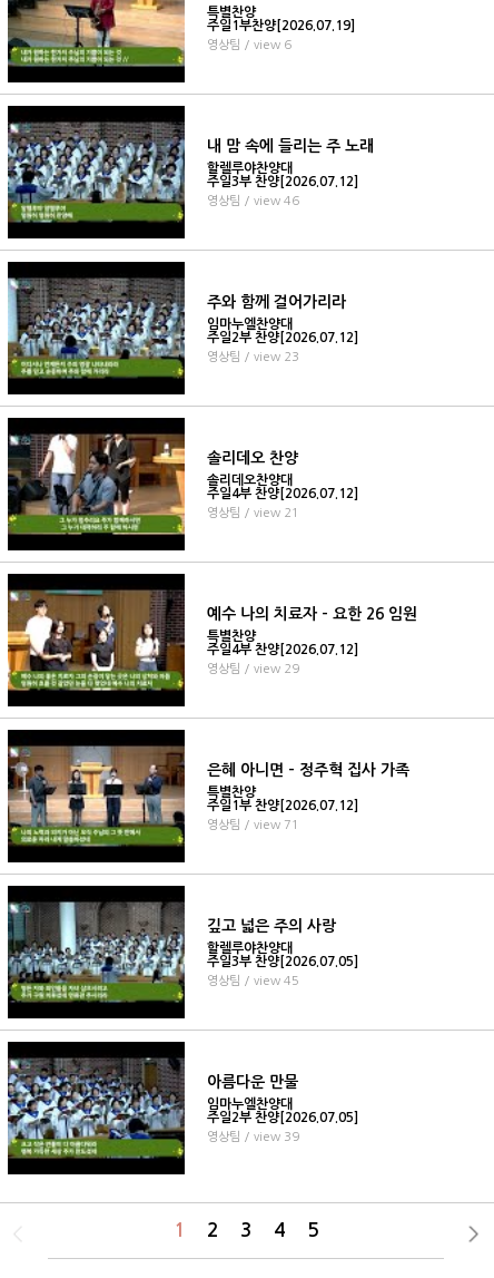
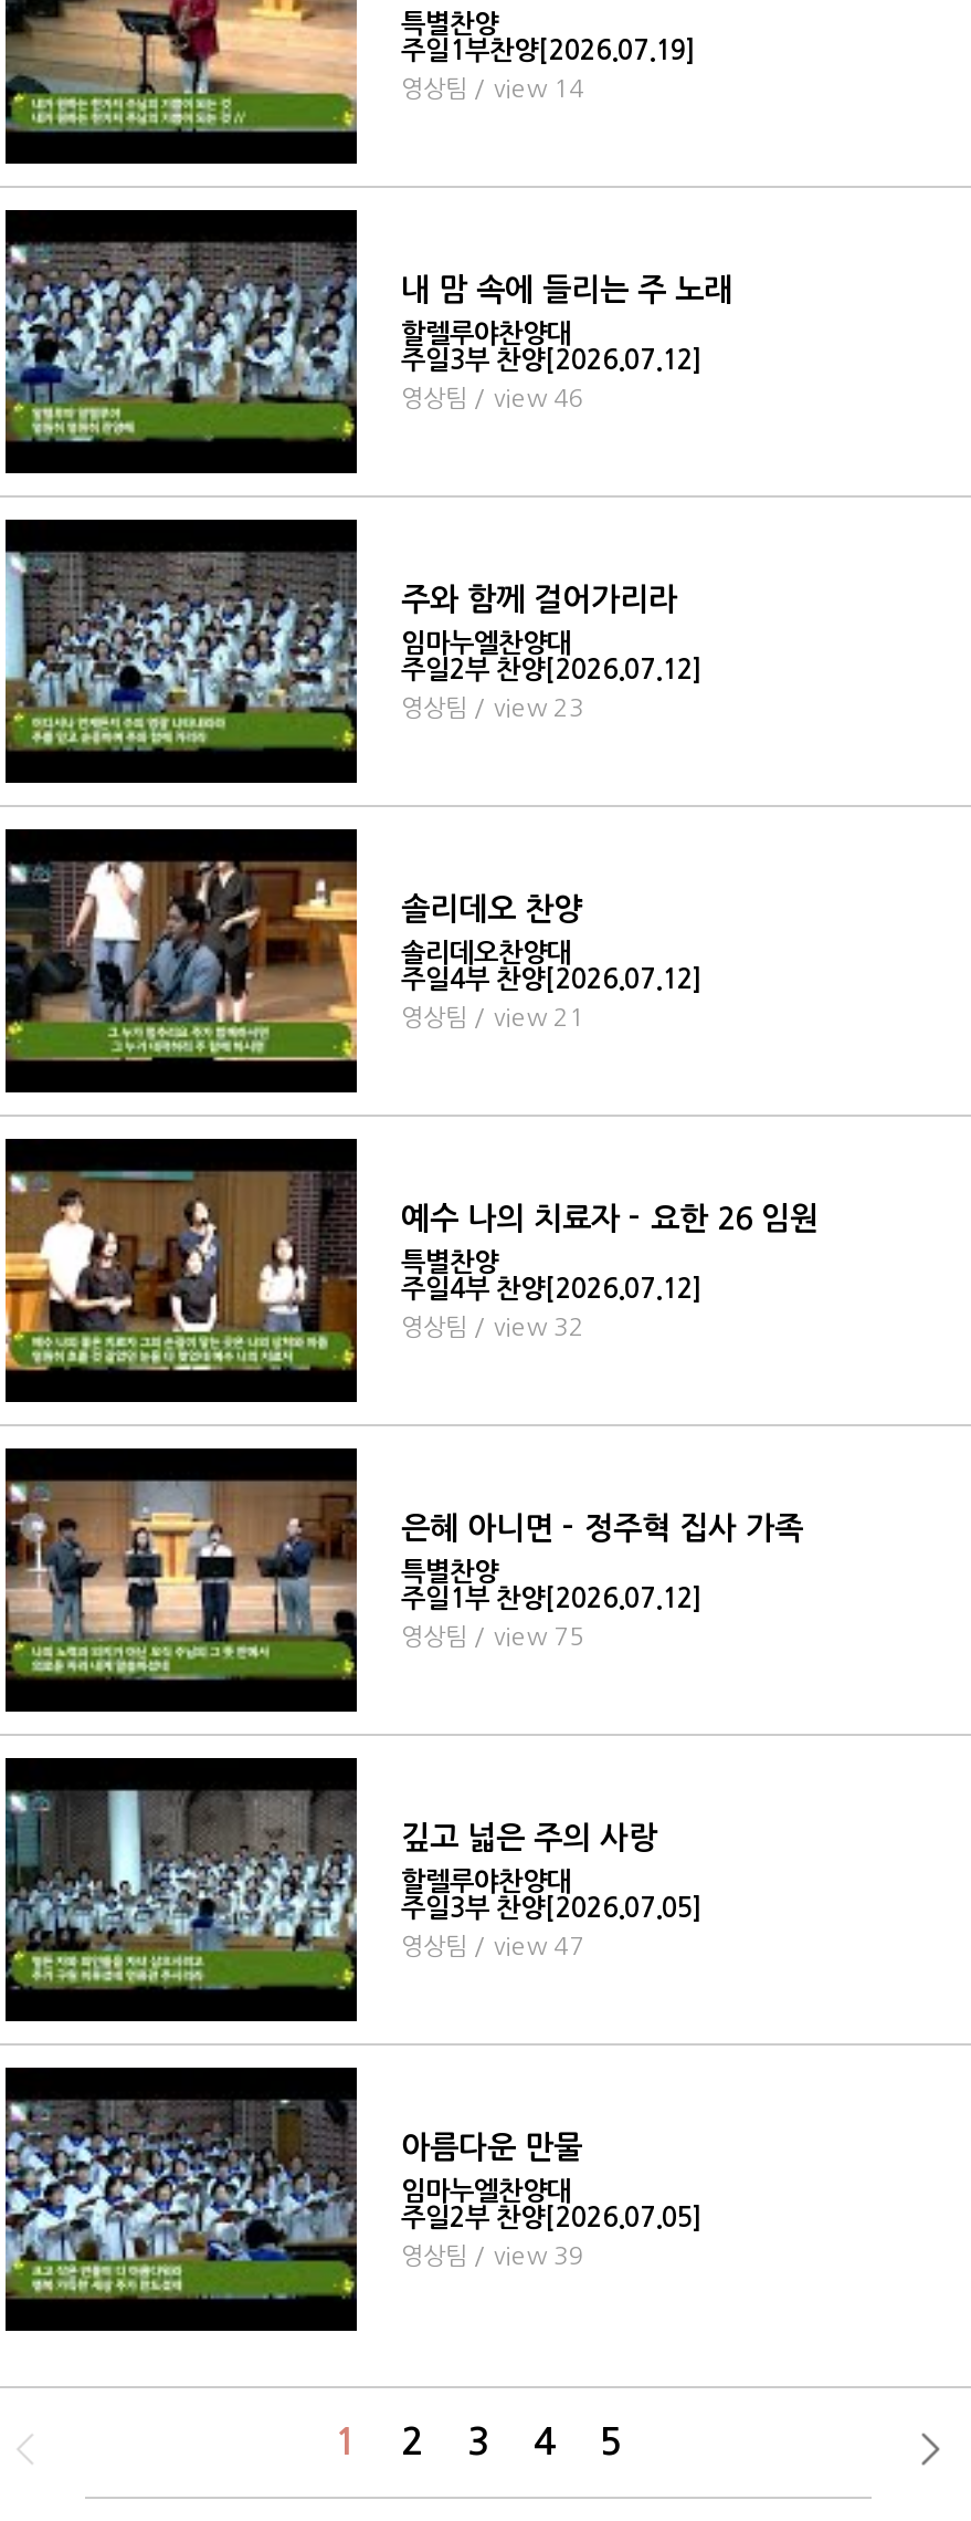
[207,39,292,51] 영상팀 / view 6 -> [401,77,584,102] 영상팀 / view 14
[207,663,299,675] 영상팀 / view 29 -> [401,1316,584,1340] 영상팀 / view 32
[207,819,299,831] 영상팀 / view 71 -> [401,1625,584,1650] 영상팀 / view 75
[207,975,299,987] 영상팀 / view 45 -> [401,1935,584,1959] 영상팀 / view 47

